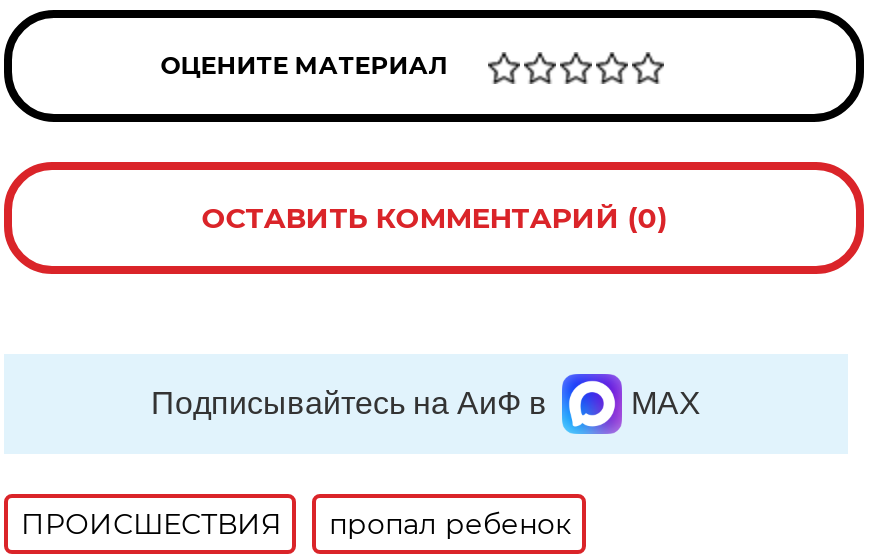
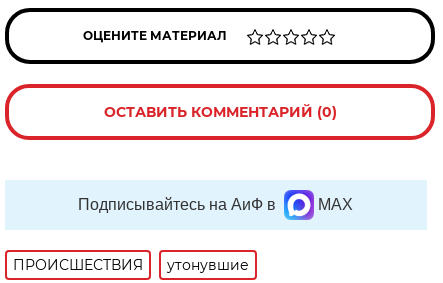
[329,506,571,542] пропал ребенок -> [167,256,249,274] утонувшие

